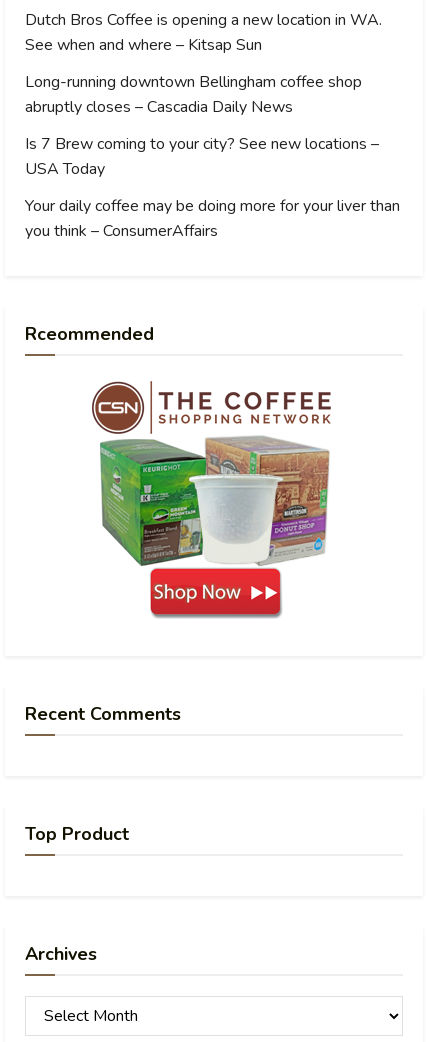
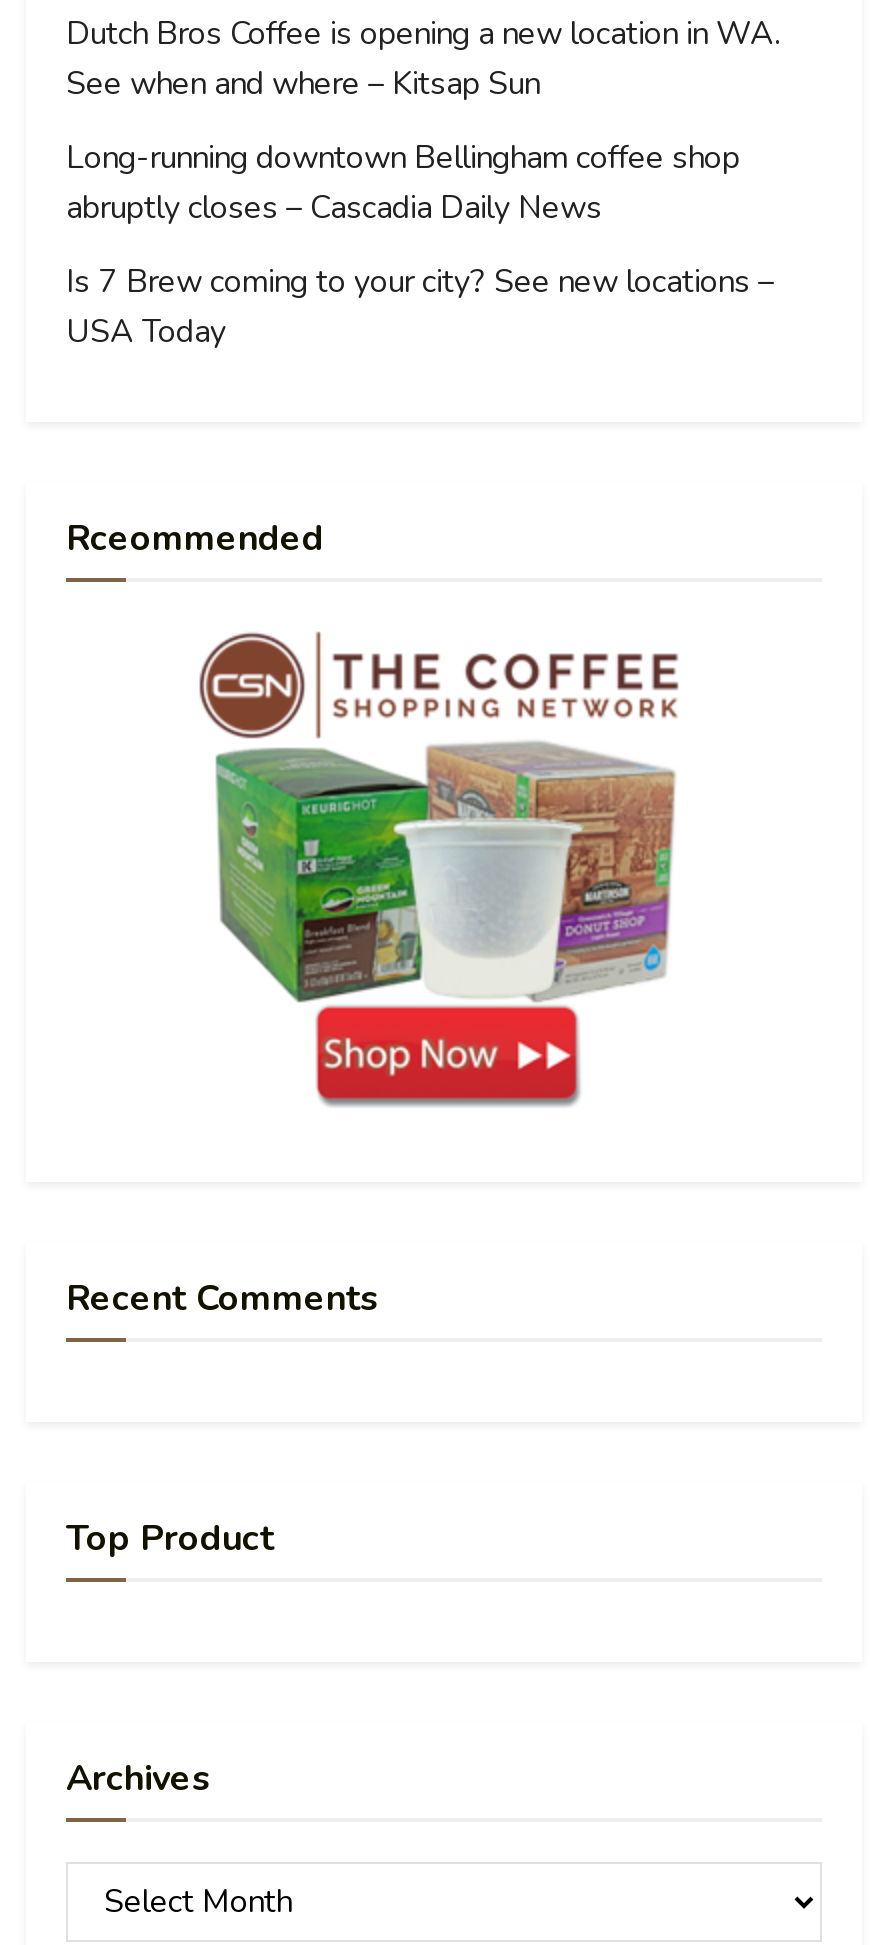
[25,195,400,242] Your daily coffee may be doing more for your liver than | you think – ConsumerAffairs -> none

